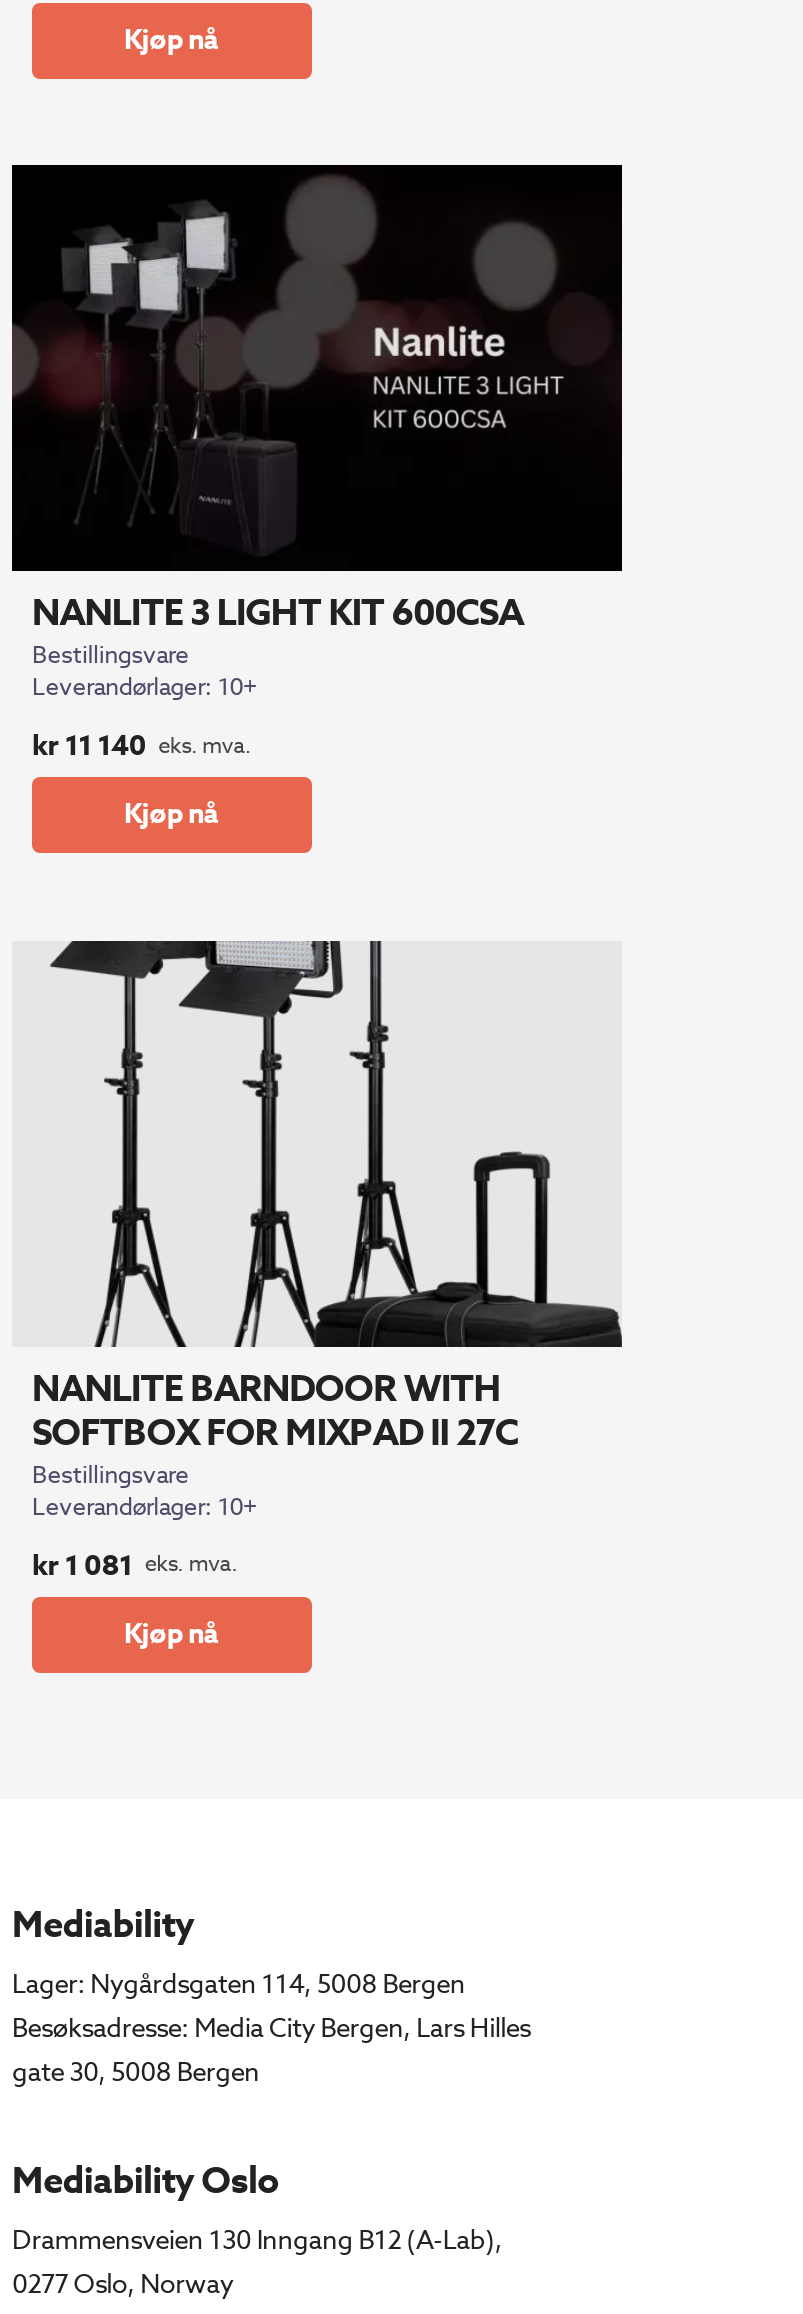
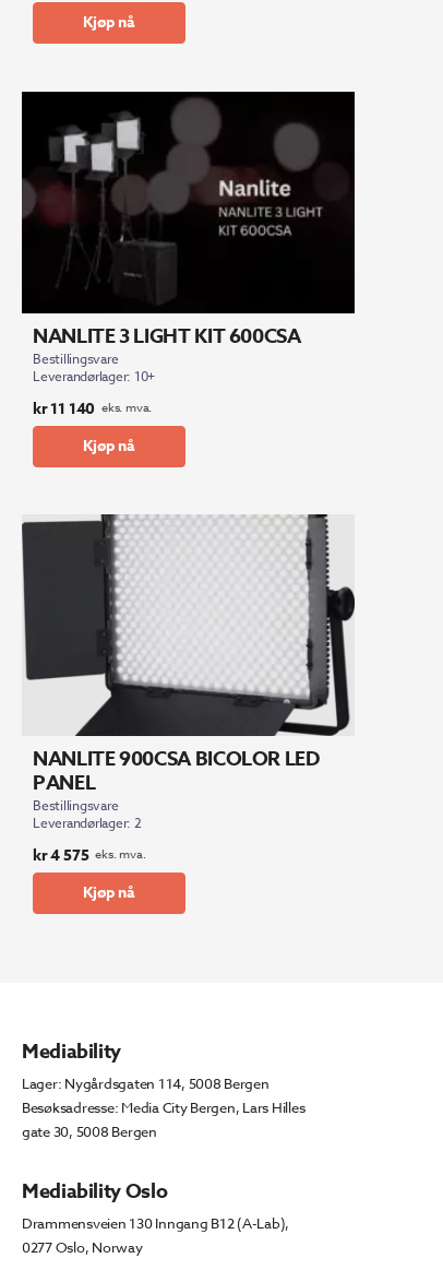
[12,939,624,1459] [image] | NANLITE BARNDOOR WITH | SOFTBOX FOR MIXPAD II 27C -> [21,513,356,797] [image] | NANLITE 900CSA BICOLOR LED | PANEL
[32,1489,256,1523] Leverandørlager: 10+ -> [33,814,142,832] Leverandørlager: 2
[32,1545,237,1587] kr1 081 eks. mva. -> [33,844,146,867] kr4 575 eks. mva.

